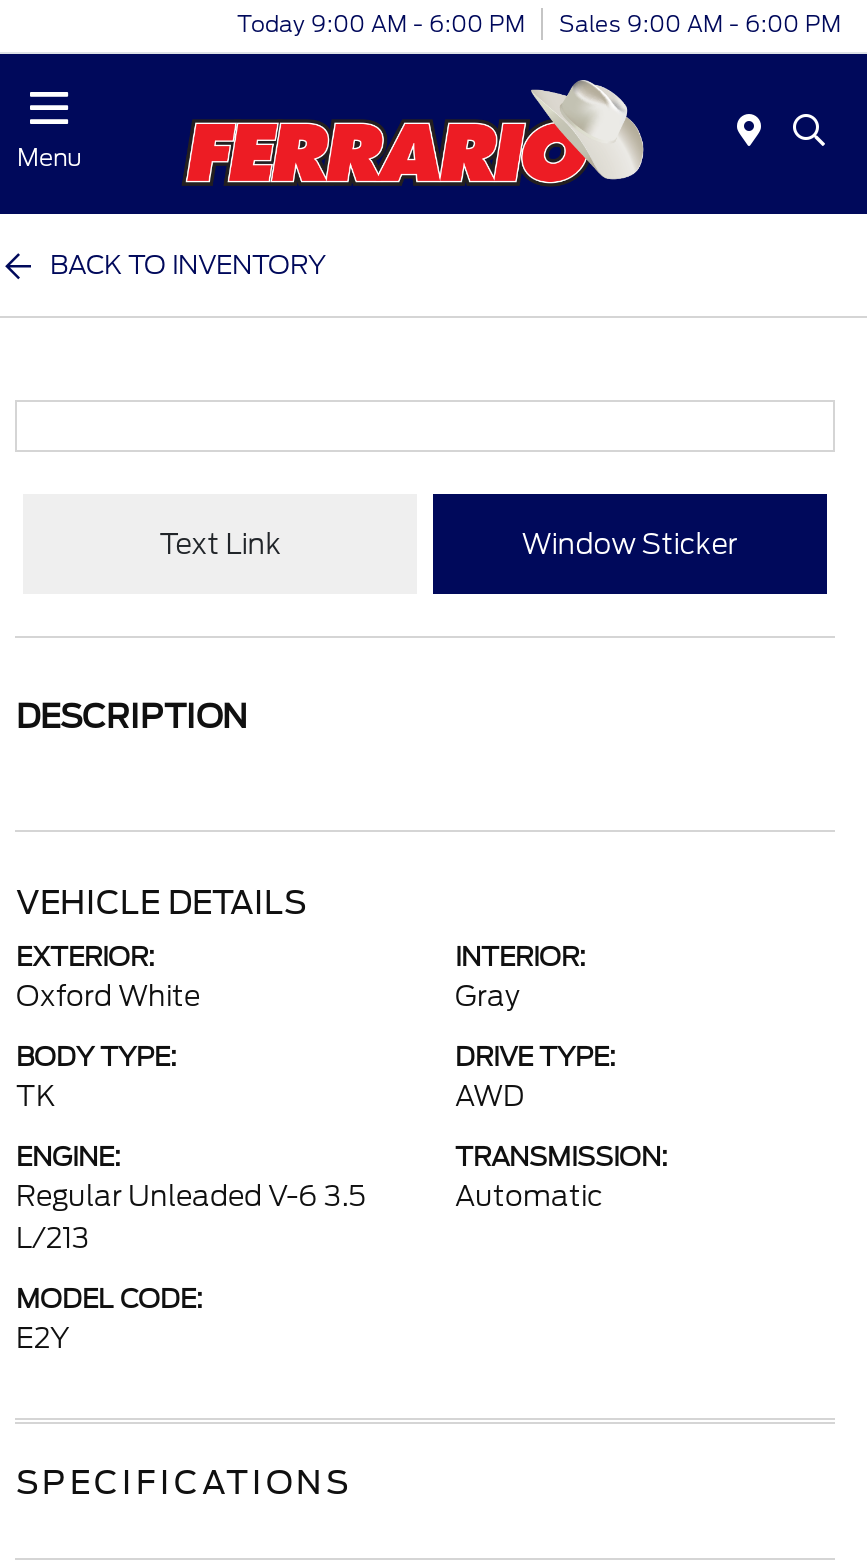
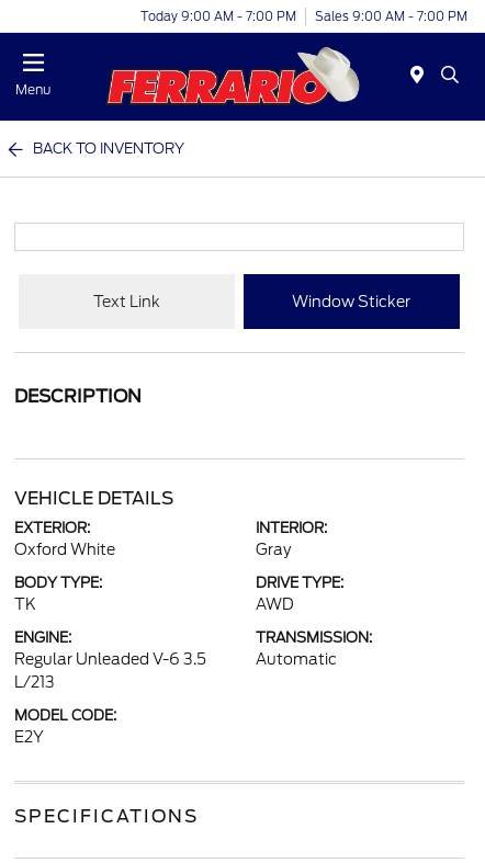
[237,9,525,37] Today 9:00 AM - 6:00 PM -> [140,8,296,24] Today 9:00 AM - 7:00 PM
[559,9,841,37] Sales 9:00 AM - 6:00 PM -> [315,8,467,24] Sales 9:00 AM - 7:00 PM

